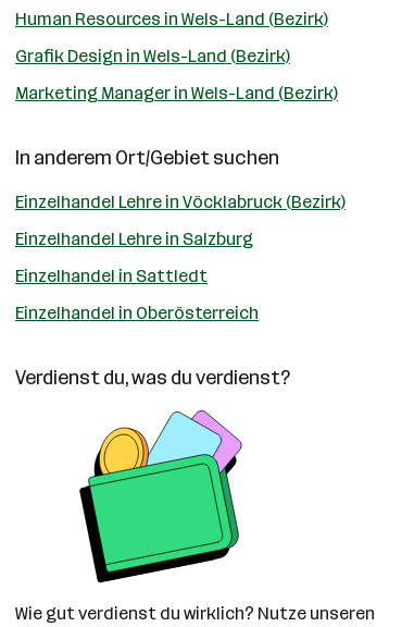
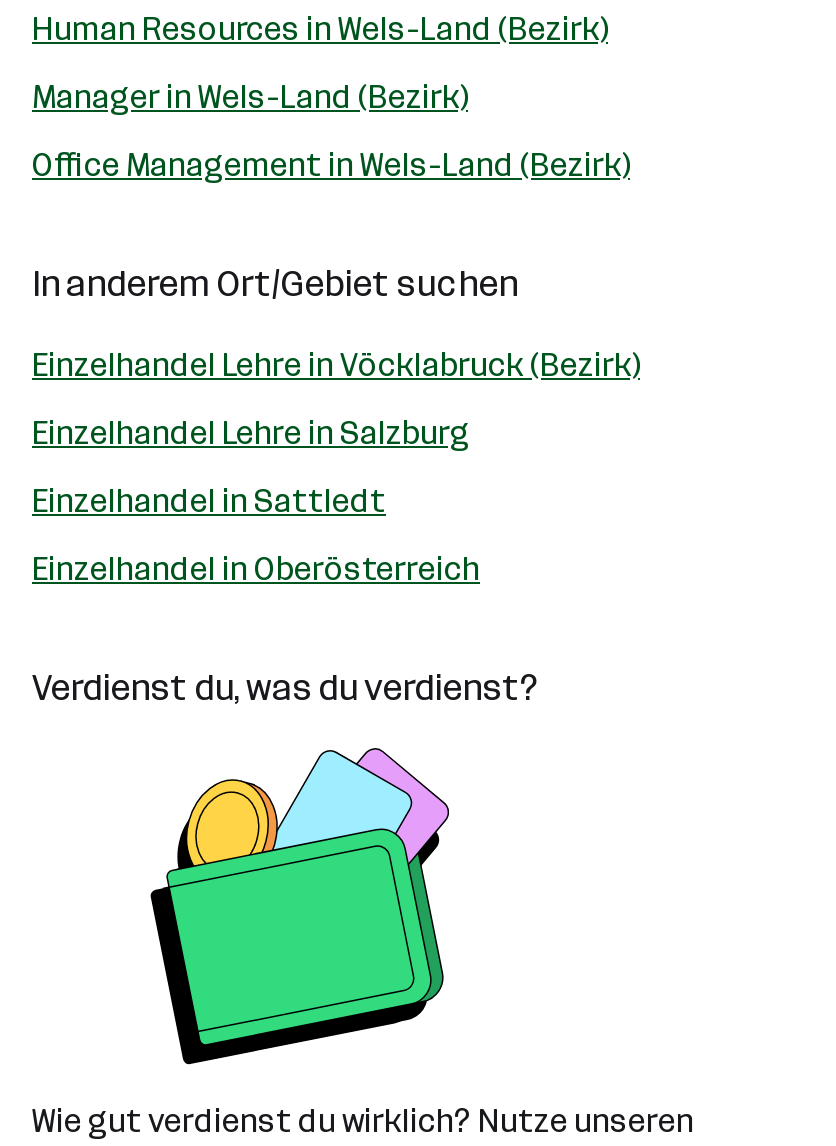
[15,46,290,66] Grafik Design in Wels-Land (Bezirk) -> [32,78,468,116] Manager in Wels-Land (Bezirk)
[15,83,338,103] Marketing Manager in Wels-Land (Bezirk) -> [32,146,630,184] Office Management in Wels-Land (Bezirk)

